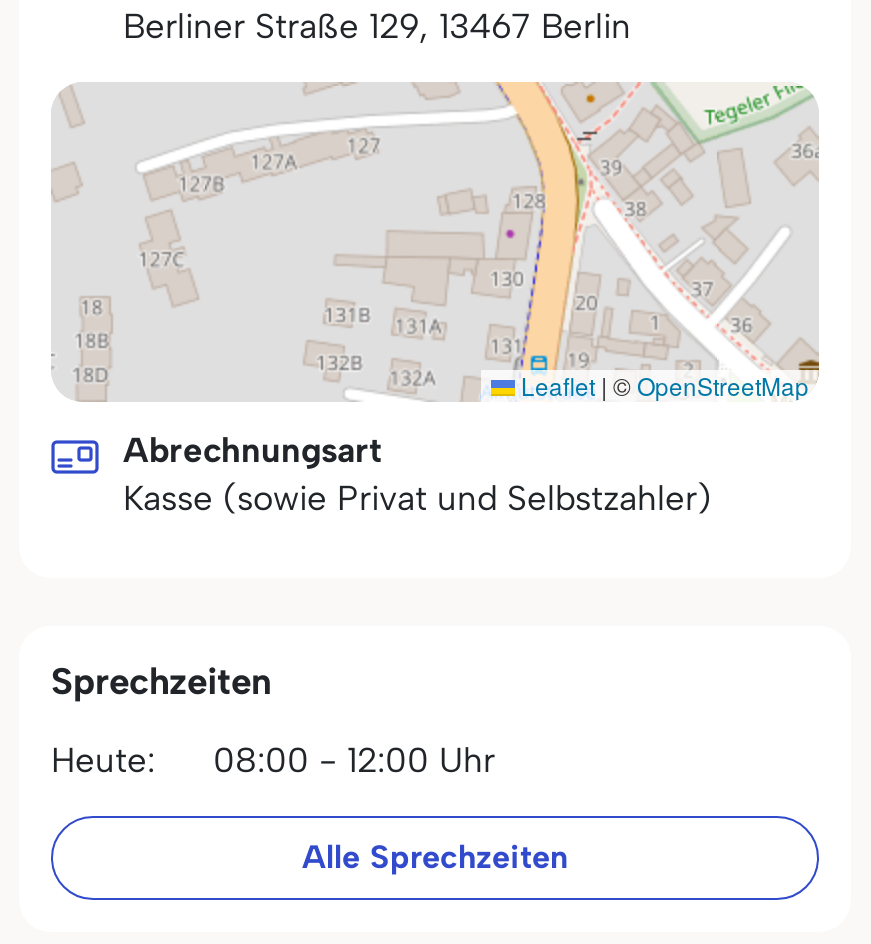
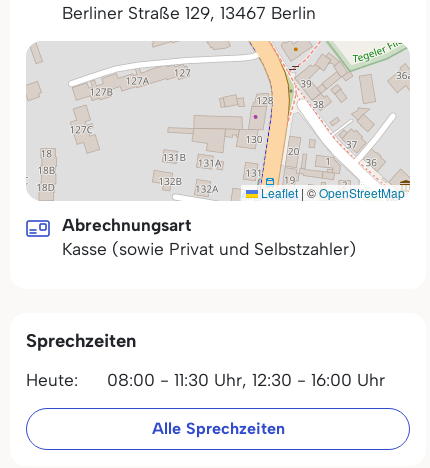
[51,740,495,780] Heute: 08:00 - 12:00 Uhr -> [26,370,385,390] Heute: 08:00 - 11:30 Uhr, 12:30 - 16:00 Uhr

